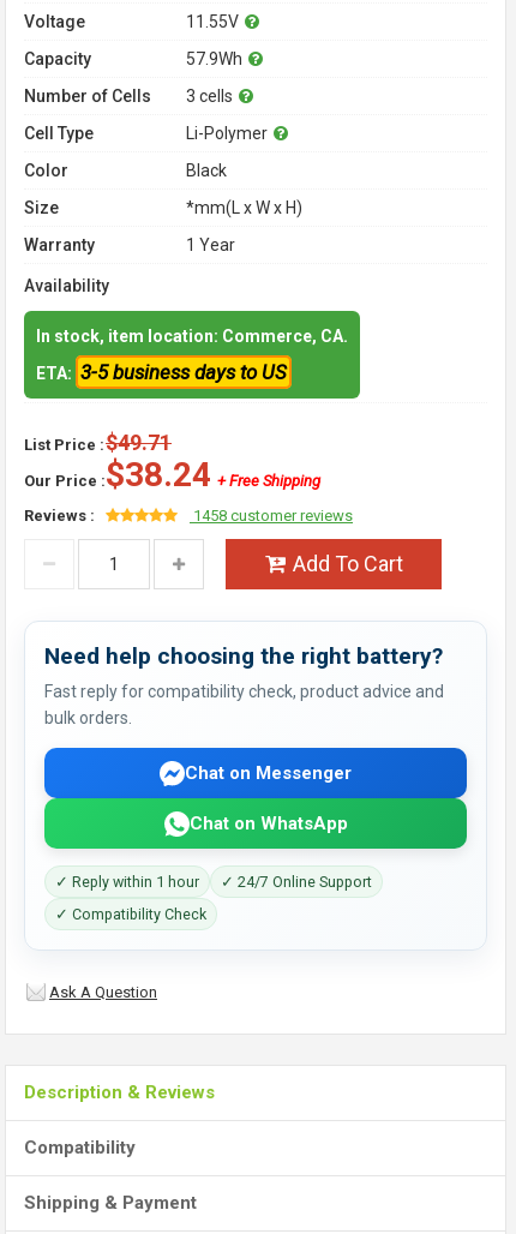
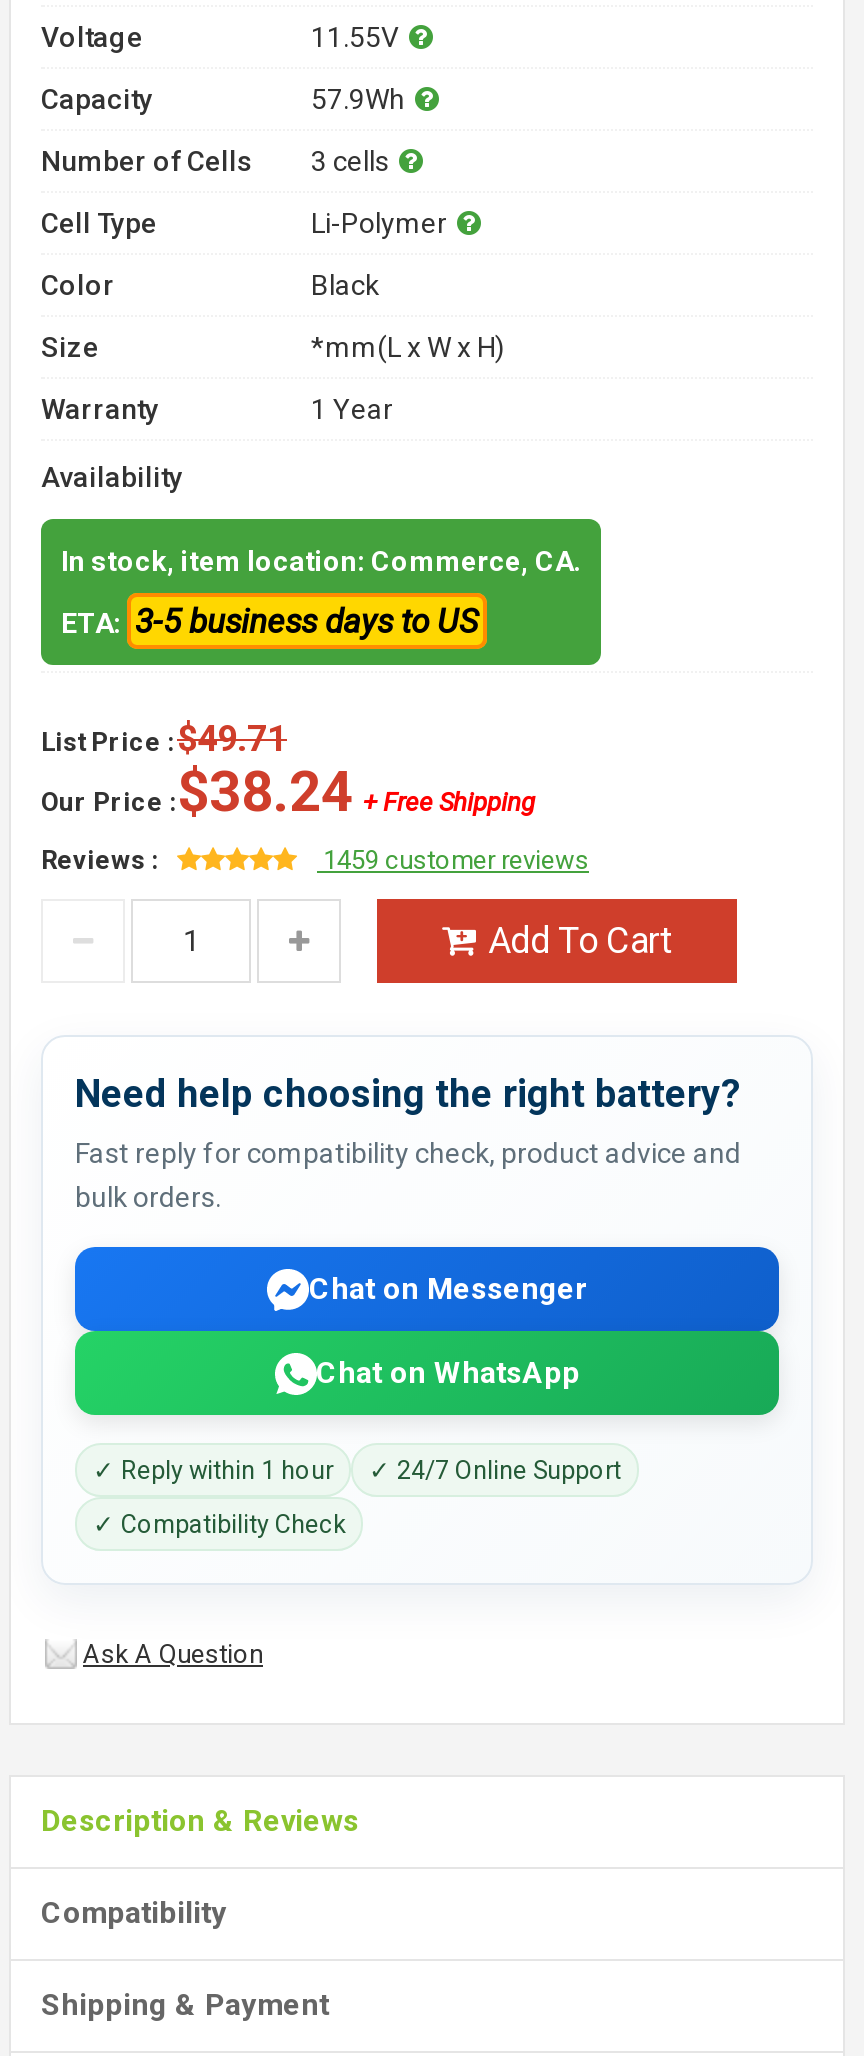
[190,507,353,525] 1458 customer reviews -> [317,845,589,875] 1459 customer reviews

